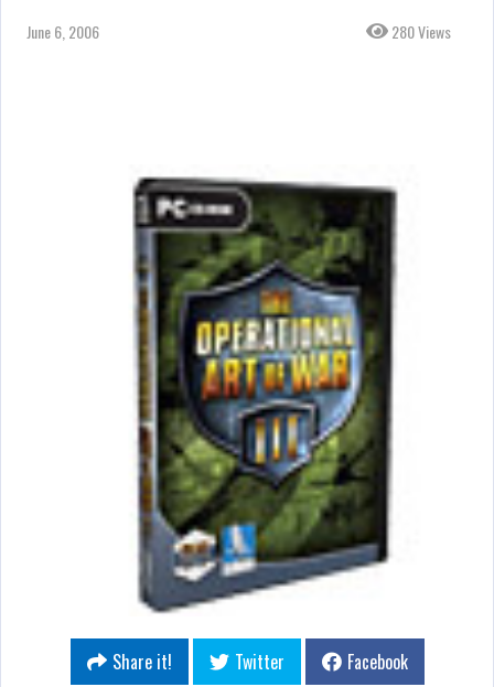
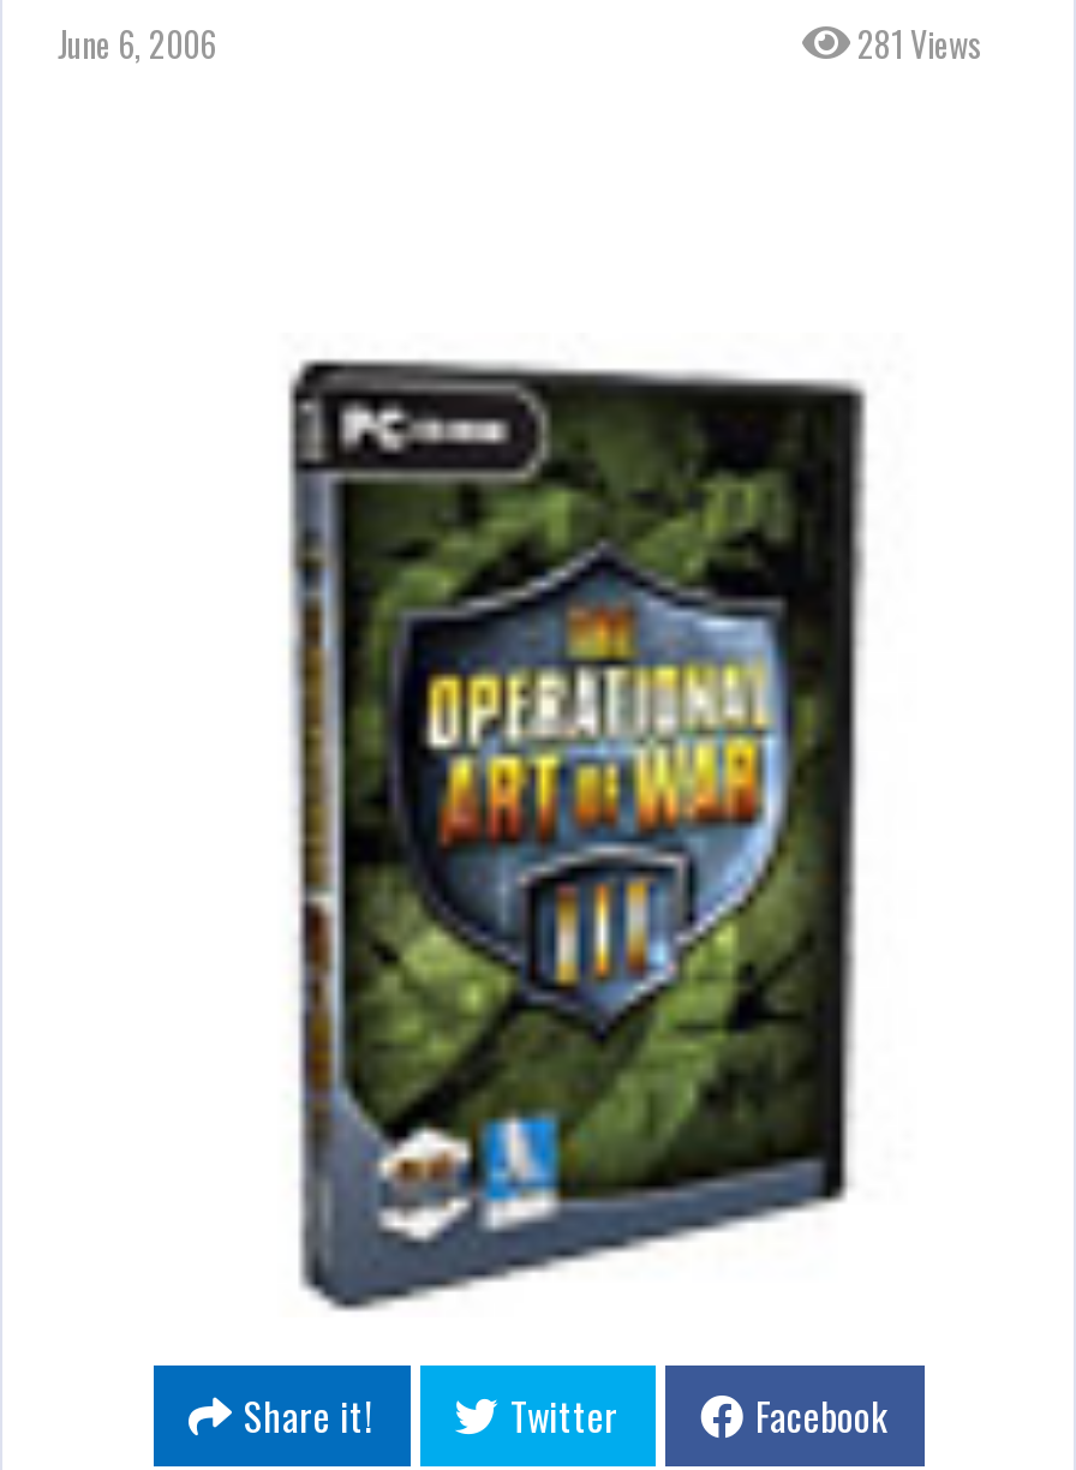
[388,20,451,43] 280 Views -> [850,18,982,68] 281 Views

